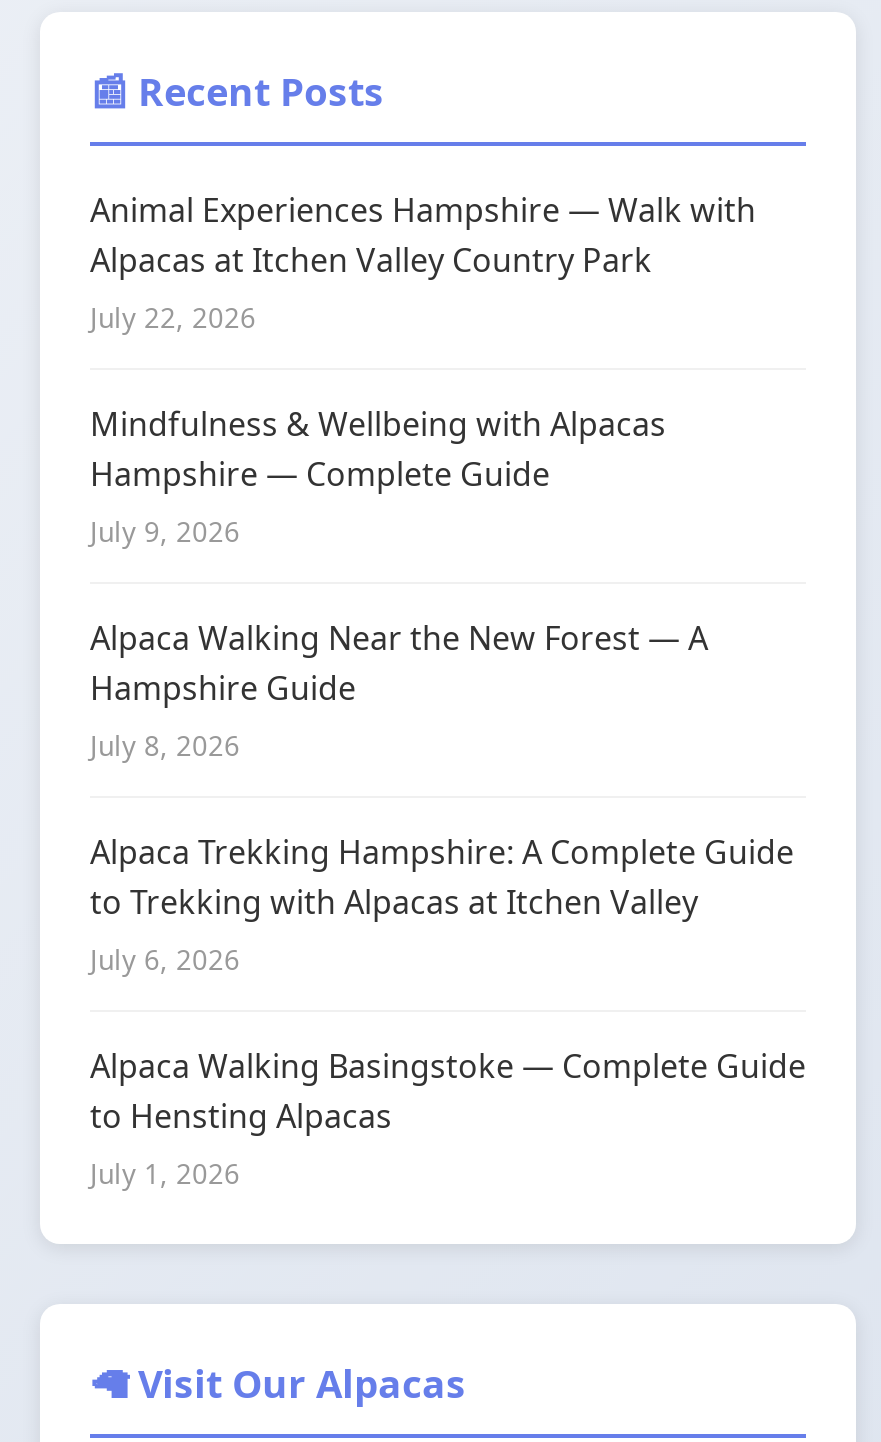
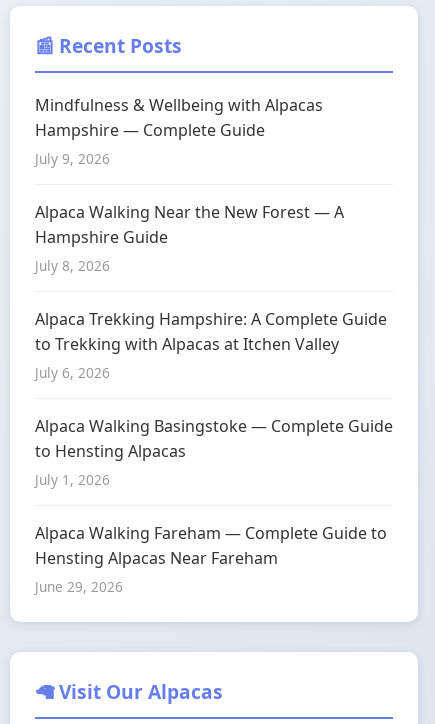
[90,188,756,336] Animal Experiences Hampshire — Walk with | Alpacas at Itchen Valley Country Park | July 22, 2026 -> none
moved [90,402,806,1192] -> [35,94,393,489]: Mindfulness & Wellbeing with Alpacas | Hampshire — Complete Guide | July 9, 2026 | ... | to Hensting Alpacas | July 1, 2026
none -> [35,522,387,596] Alpaca Walking Fareham — Complete Guide to | Hensting Alpacas Near Fareham | June 29, 2026

